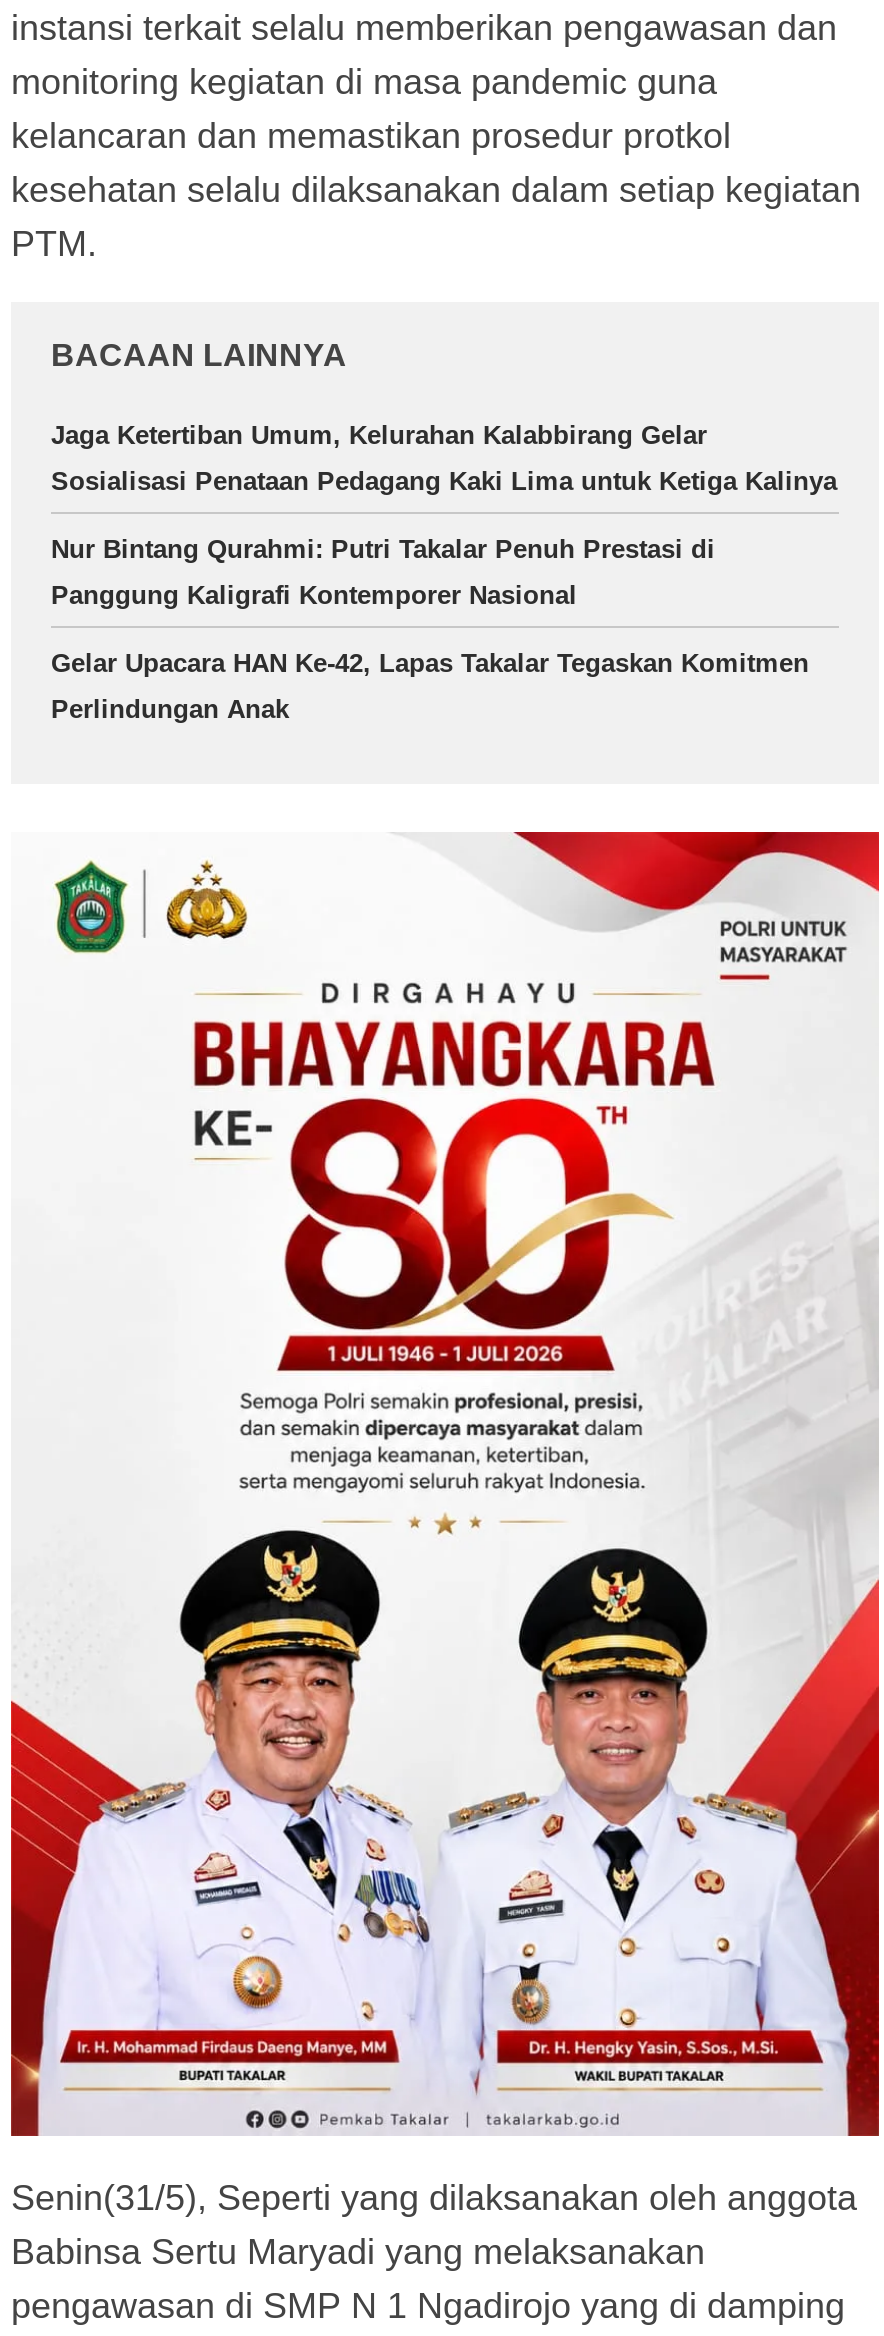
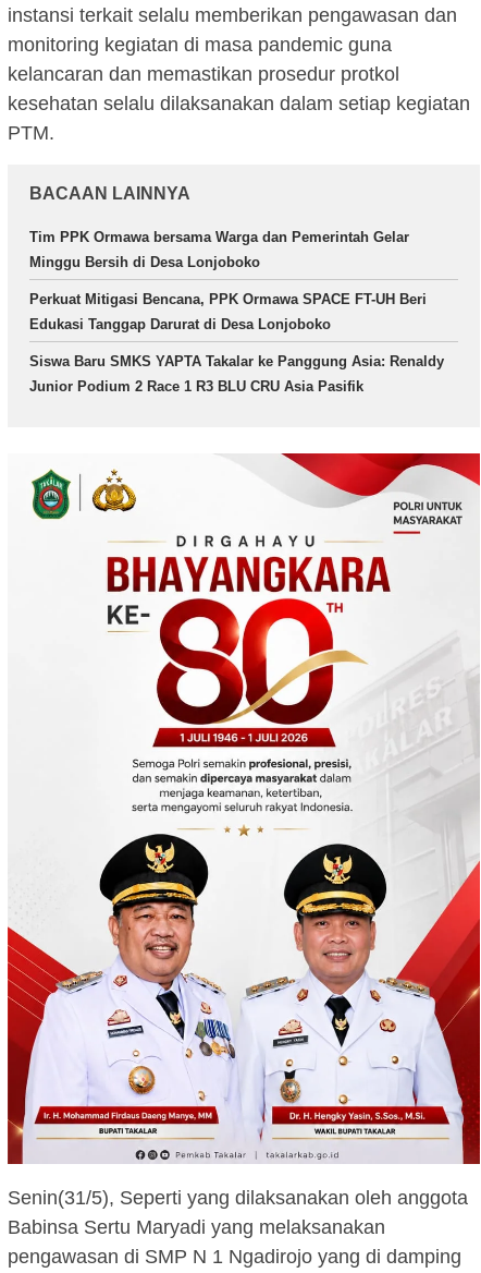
[51,420,707,450] Jaga Ketertiban Umum, Kelurahan Kalabbirang Gelar -> [29,229,409,245] Tim PPK Ormawa bersama Warga dan Pemerintah Gelar
[51,466,837,496] Sosialisasi Penataan Pedagang Kaki Lima untuk Ketiga Kalinya -> [29,254,260,270] Minggu Bersih di Desa Lonjoboko
[51,534,715,564] Nur Bintang Qurahmi: Putri Takalar Penuh Prestasi di -> [29,291,427,307] Perkuat Mitigasi Bencana, PPK Ormawa SPACE FT-UH Beri
[51,580,577,610] Panggung Kaligrafi Kontemporer Nasional -> [29,316,331,332] Edukasi Tanggap Darurat di Desa Lonjoboko
[51,648,809,678] Gelar Upacara HAN Ke-42, Lapas Takalar Tegaskan Komitmen -> [29,353,444,369] Siswa Baru SMKS YAPTA Takalar ke Panggung Asia: Renaldy
[51,694,289,724] Perlindungan Anak -> [29,378,363,395] Junior Podium 2 Race 1 R3 BLU CRU Asia Pasifik

